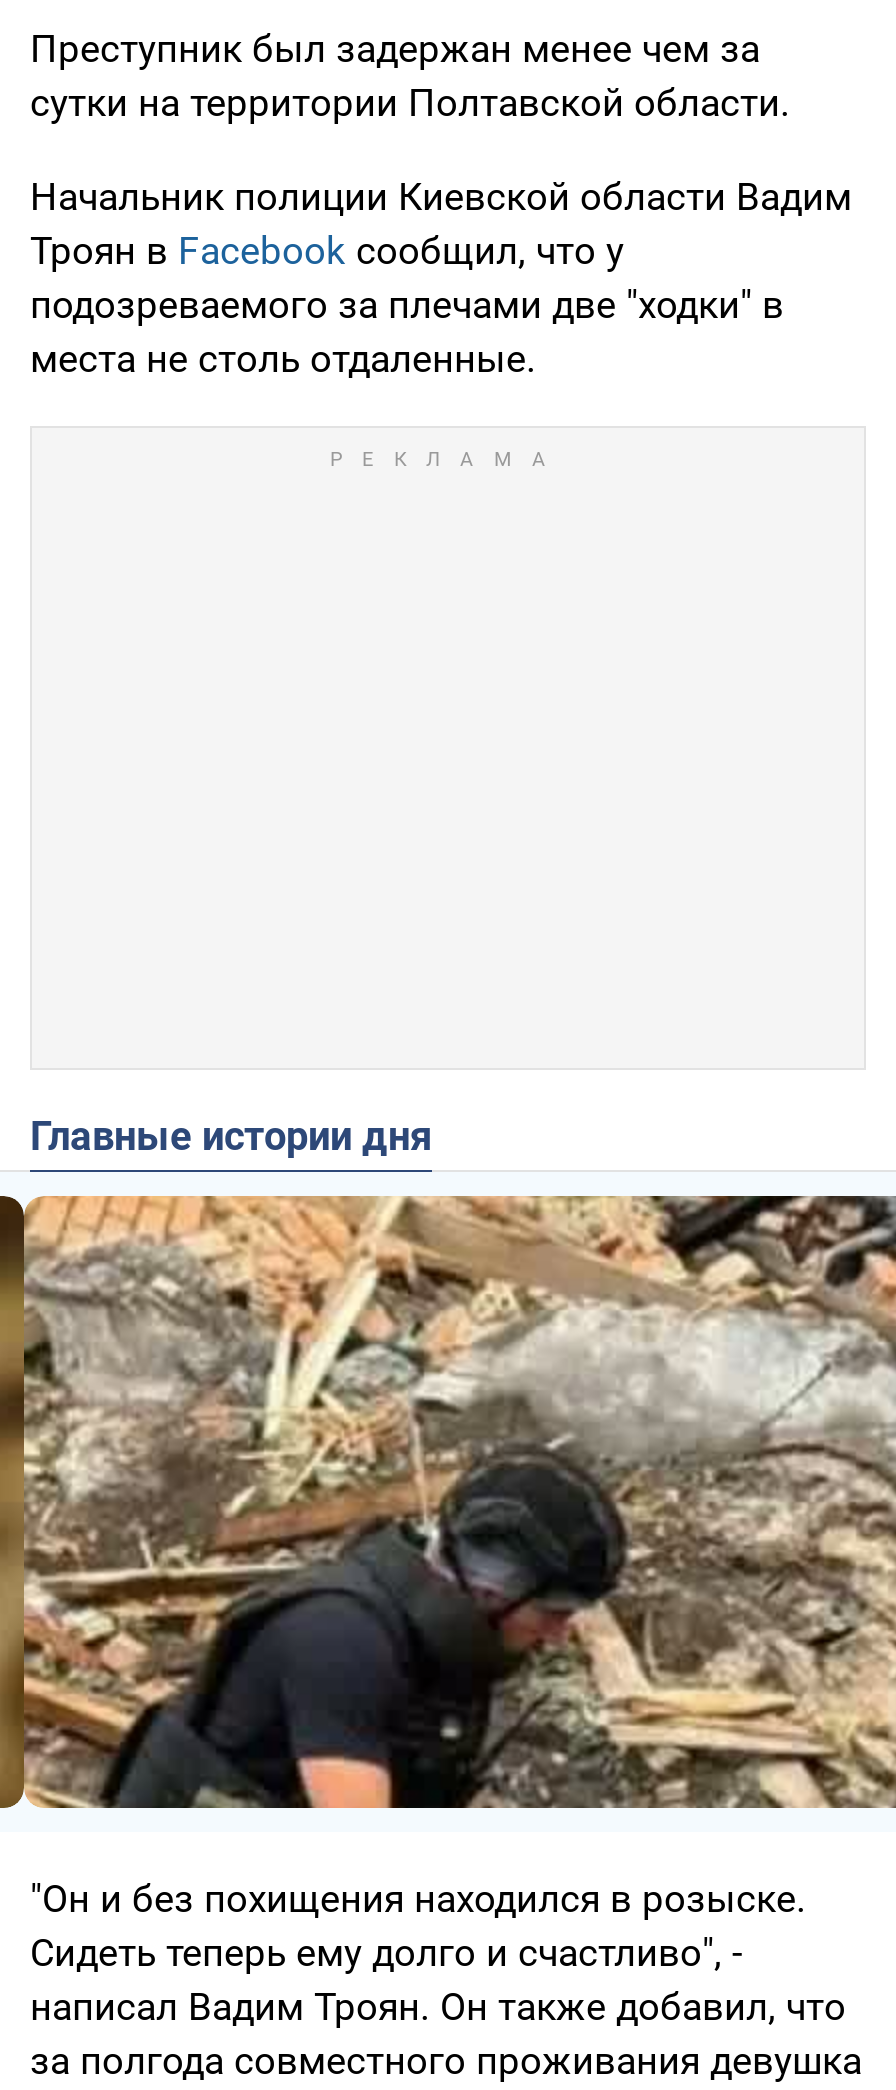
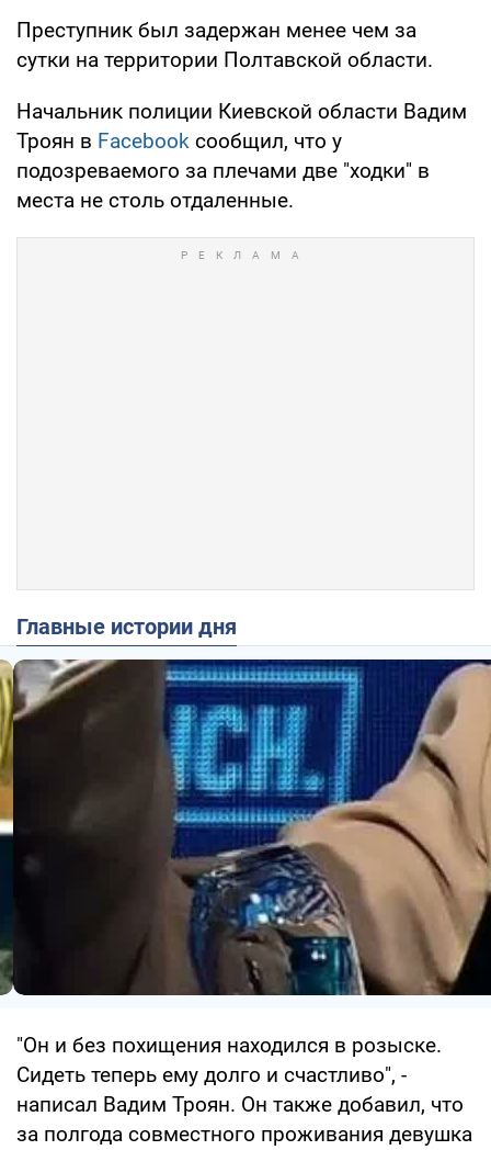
[6,1194,890,1810] [image] -> [3,658,488,996] [image]

